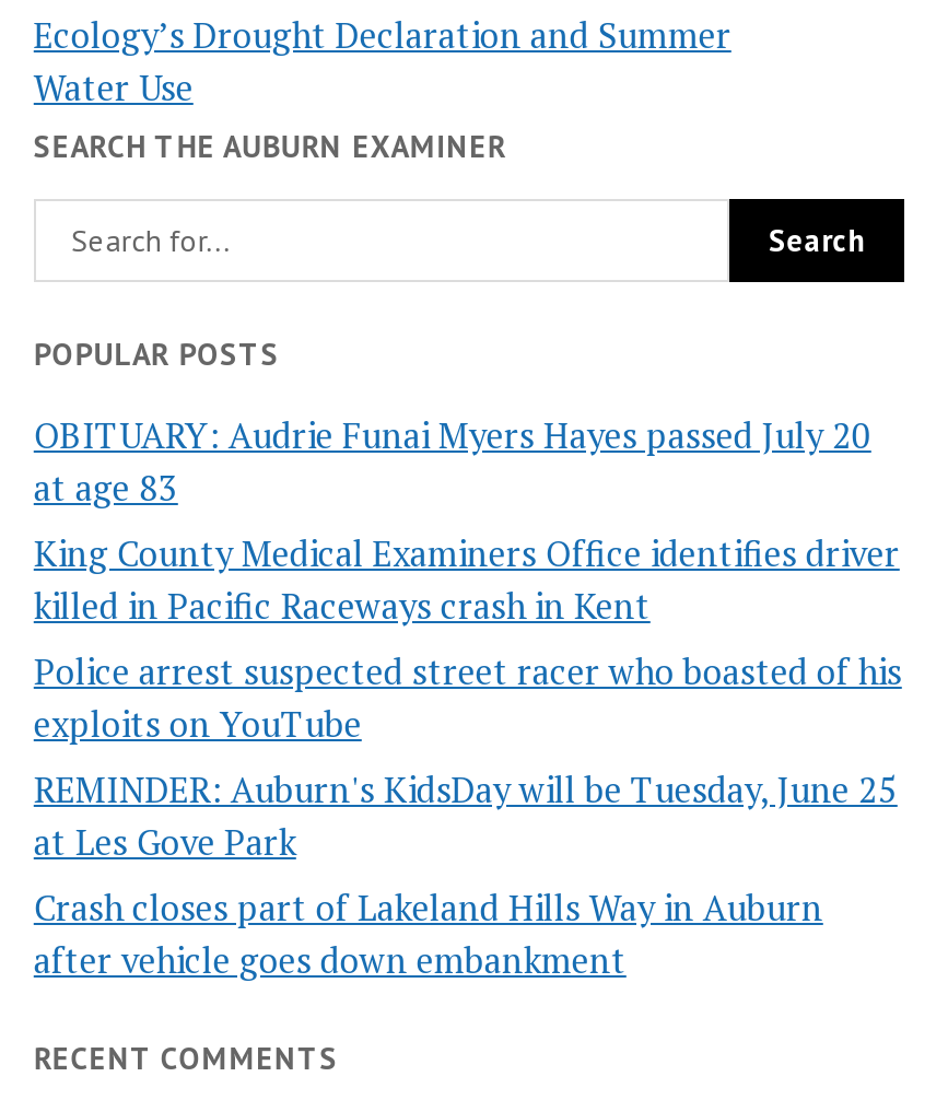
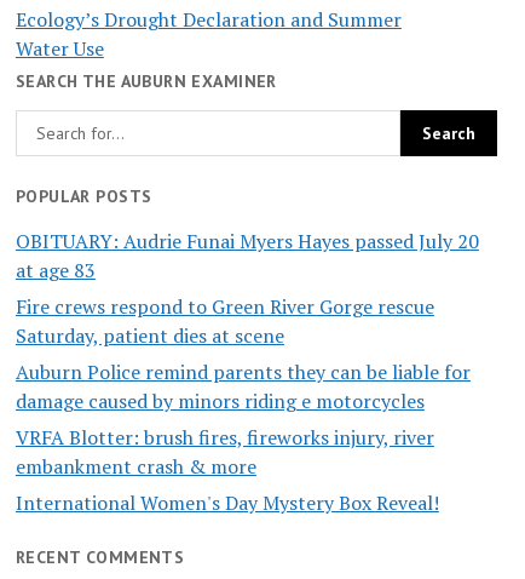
[34,530,902,985] King County Medical Examiners Office identifies driver | killed in Pacific Raceways crash in Kent | Police arrest suspected street racer who boasted of his | exploits on YouTube | REMINDER: Auburn's KidsDay will be Tuesday, June 25 | at Les Gove Park | Crash closes part of Lakeland Hills Way in Auburn | after vehicle goes down embankment -> [16,293,470,516] Fire crews respond to Green River Gorge rescue | Saturday, patient dies at scene | Auburn Police remind parents they can be liable for | damage caused by minors riding e motorcycles | VRFA Blotter: brush fires, fireworks injury, river | embankment crash & more | International Women's Day Mystery Box Reveal!

